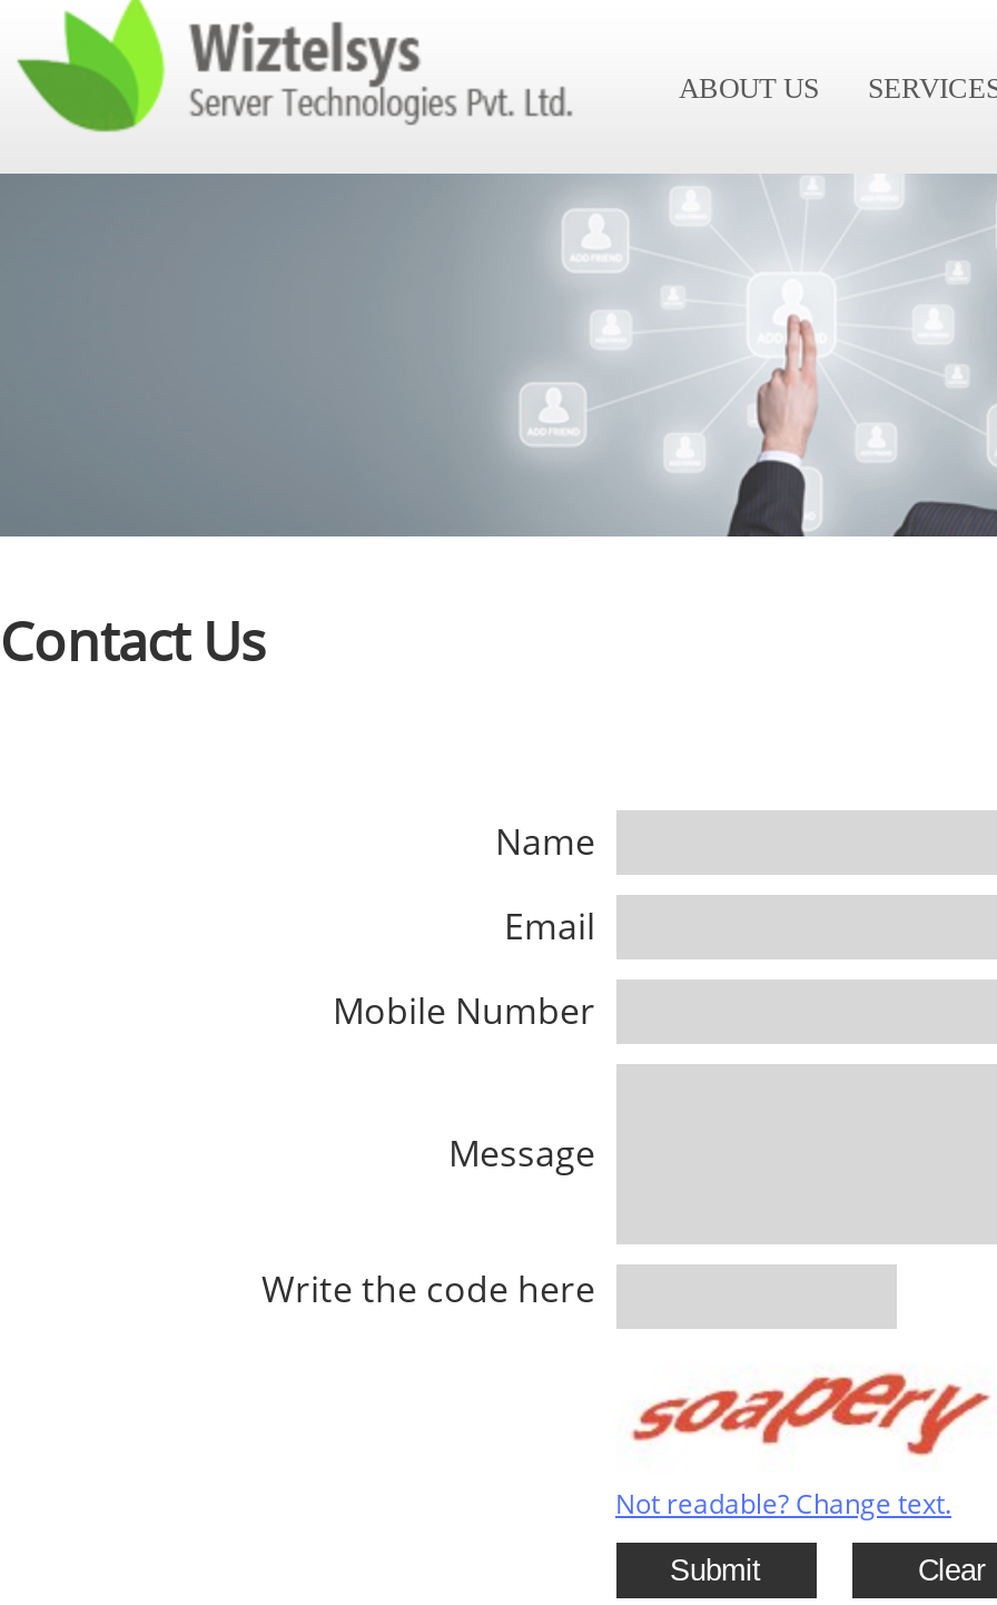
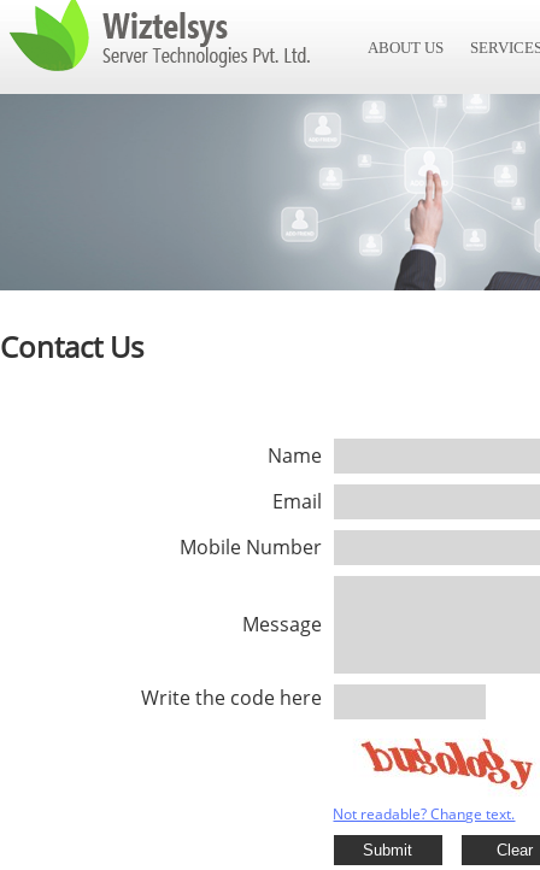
[630,1365,990,1460] [image] -> [342,737,535,792] [image]

